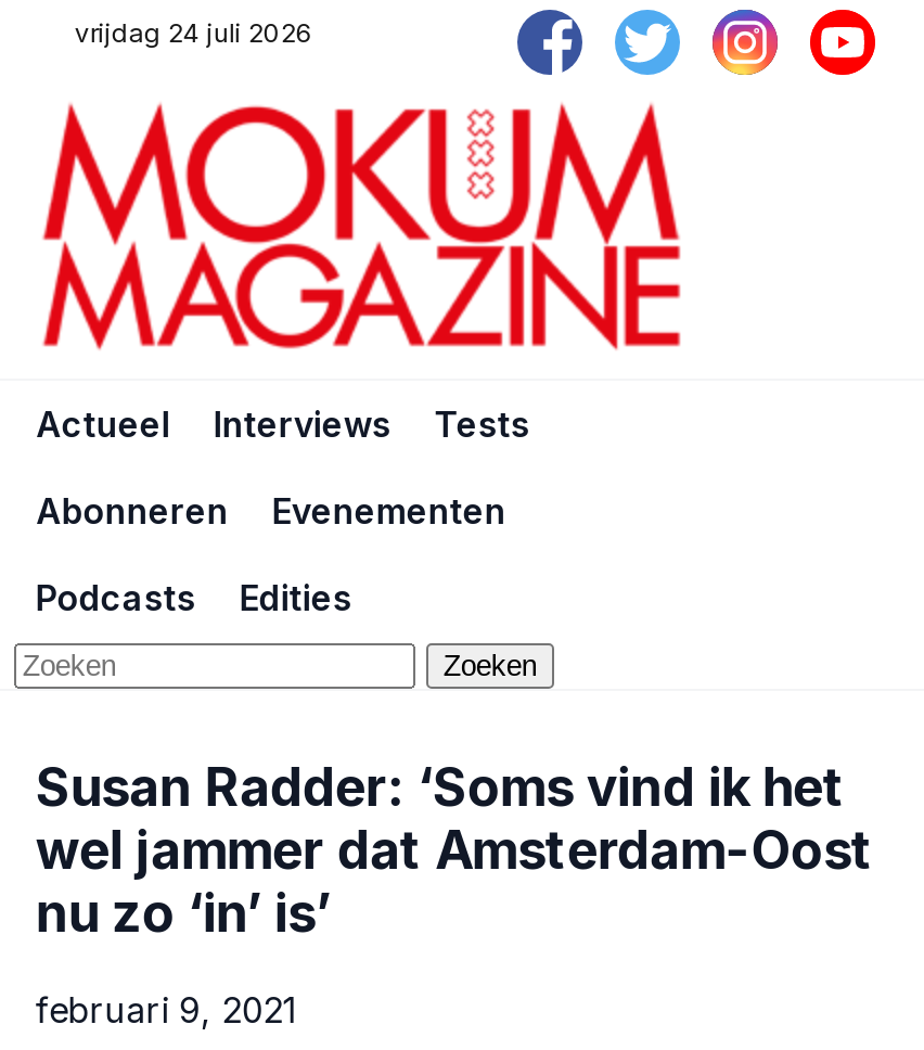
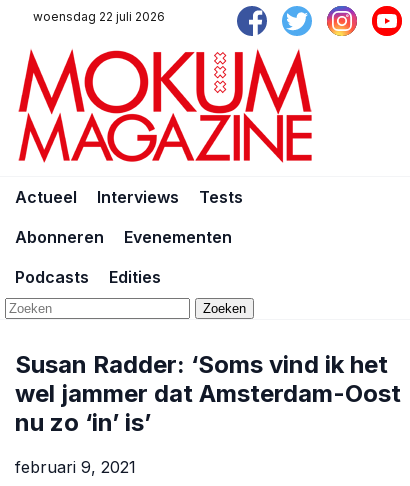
[75,15,313,48] vrijdag 24 juli 2026 -> [33,8,165,23] woensdag 22 juli 2026

